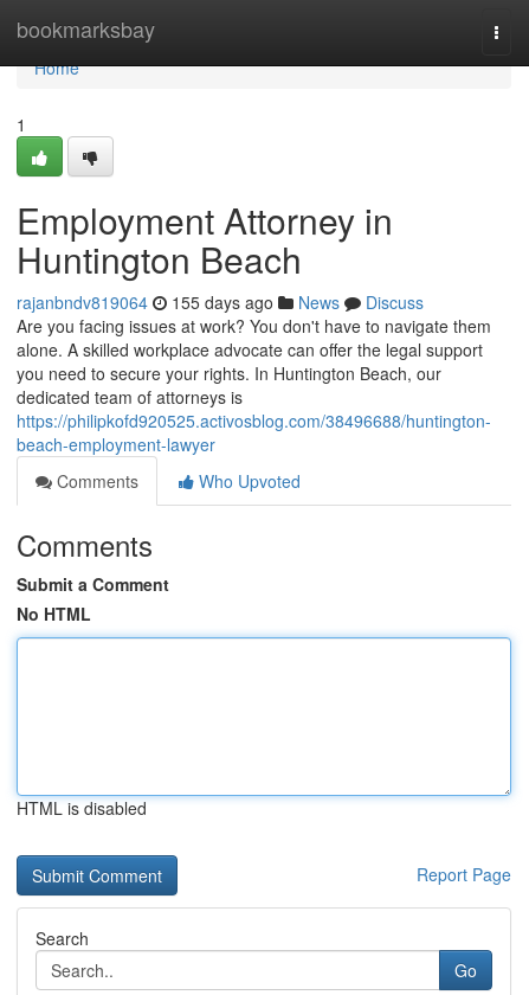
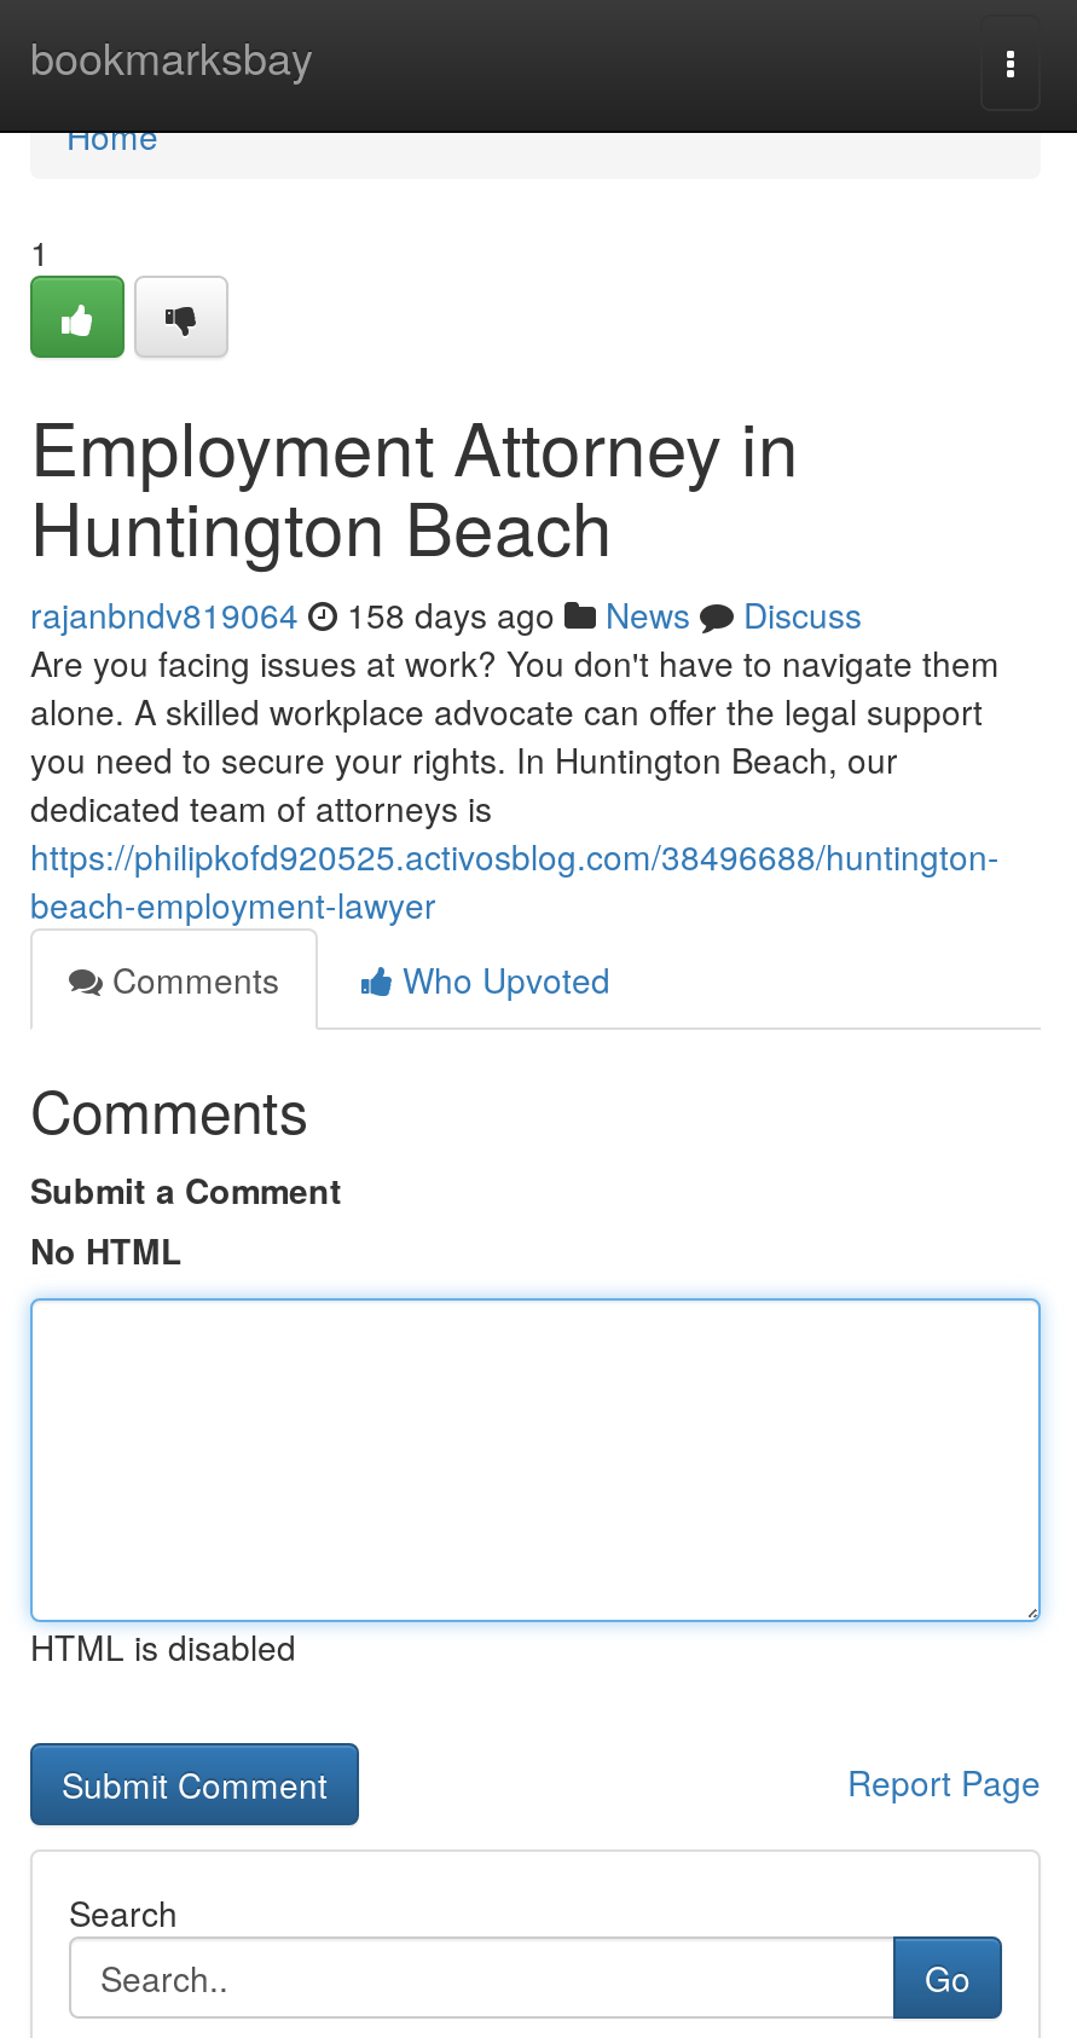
[17,290,424,314] rajanbndv819064 155 days ago News Discuss -> [30,590,862,638] rajanbndv819064 158 days ago News Discuss

